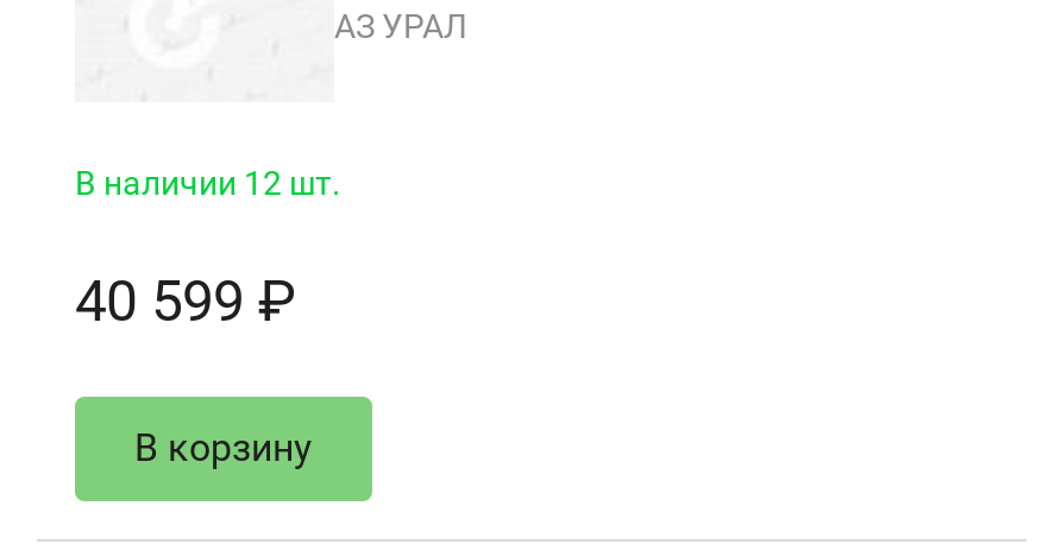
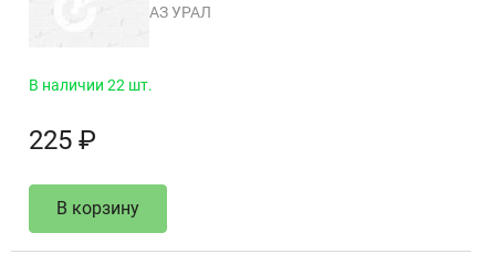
[75,164,341,202] В наличии 12 шт. -> [29,76,153,94] В наличии 22 шт.
[75,268,296,335] 40 599 ₽ -> [29,125,96,156] 225 ₽

